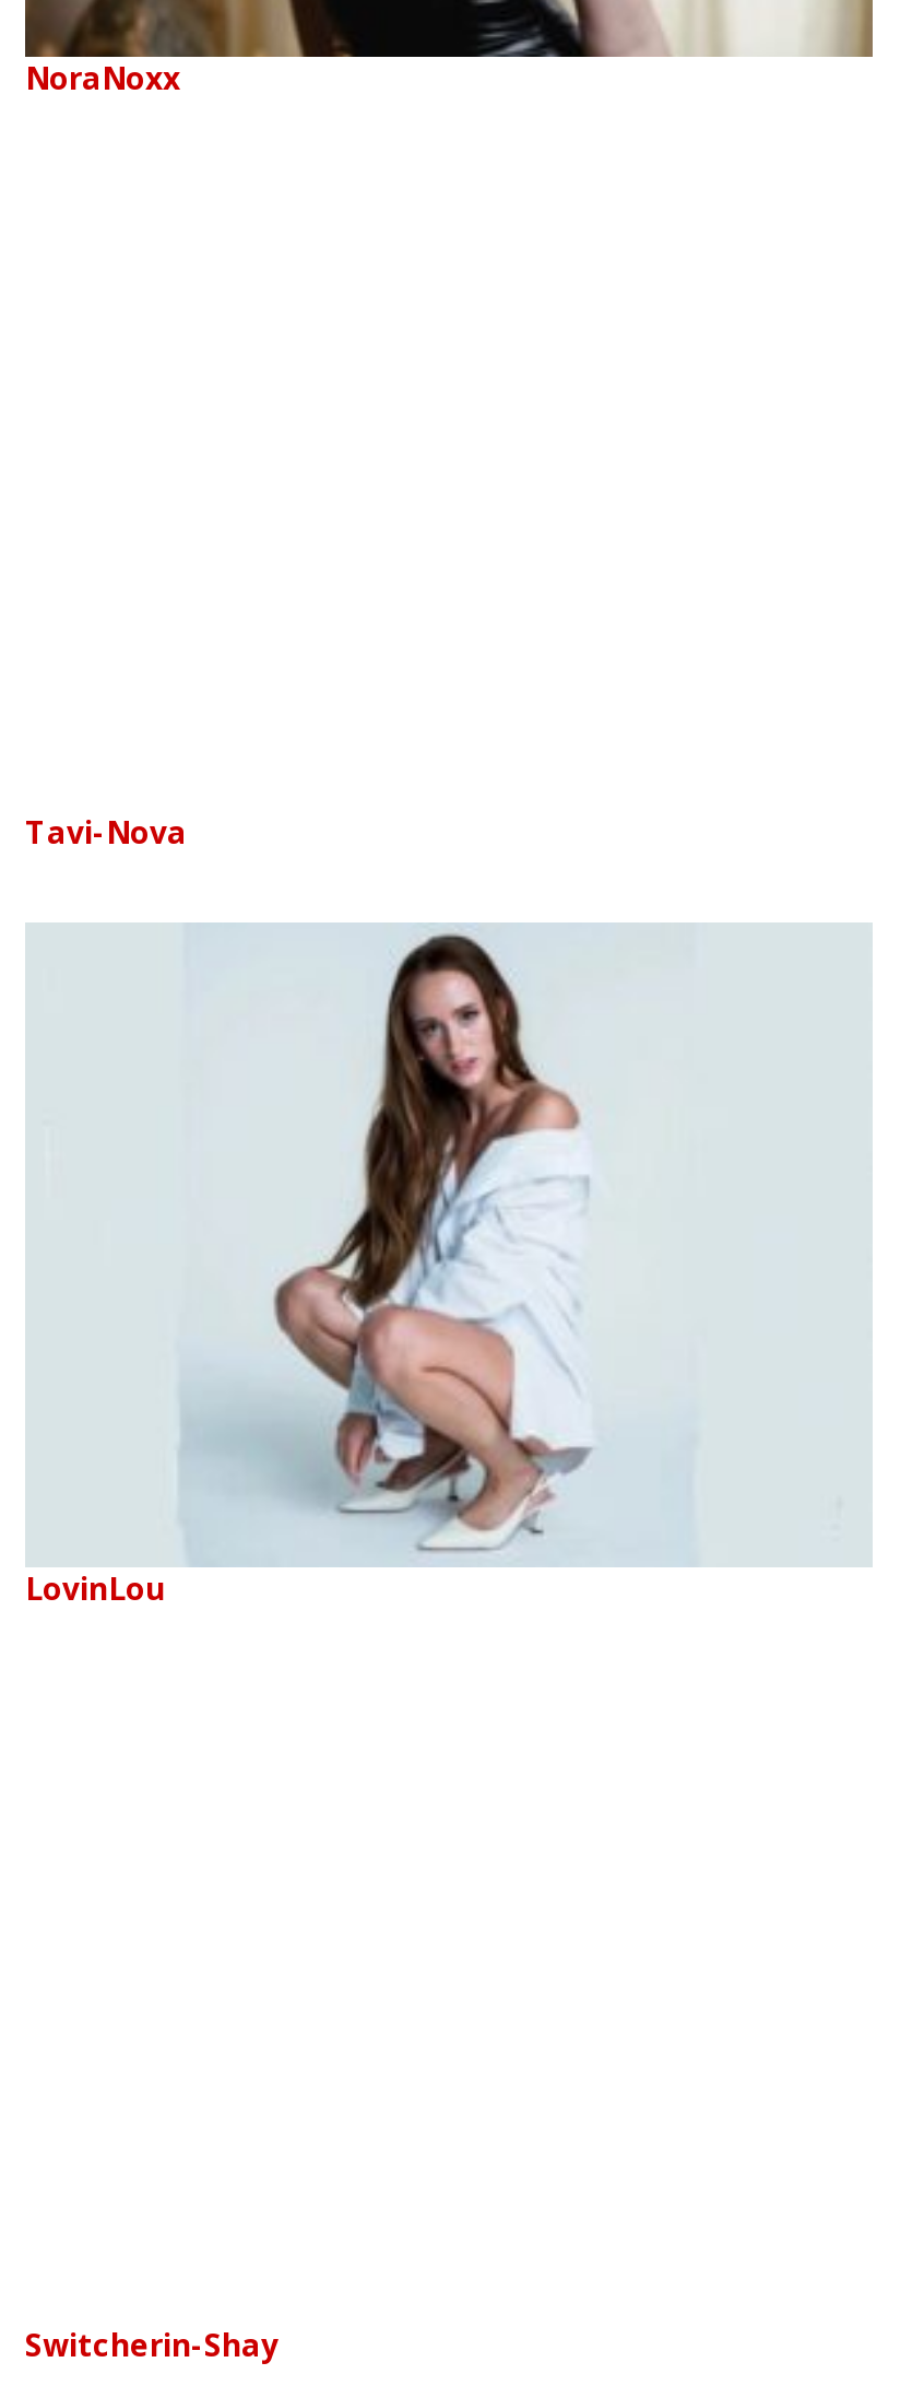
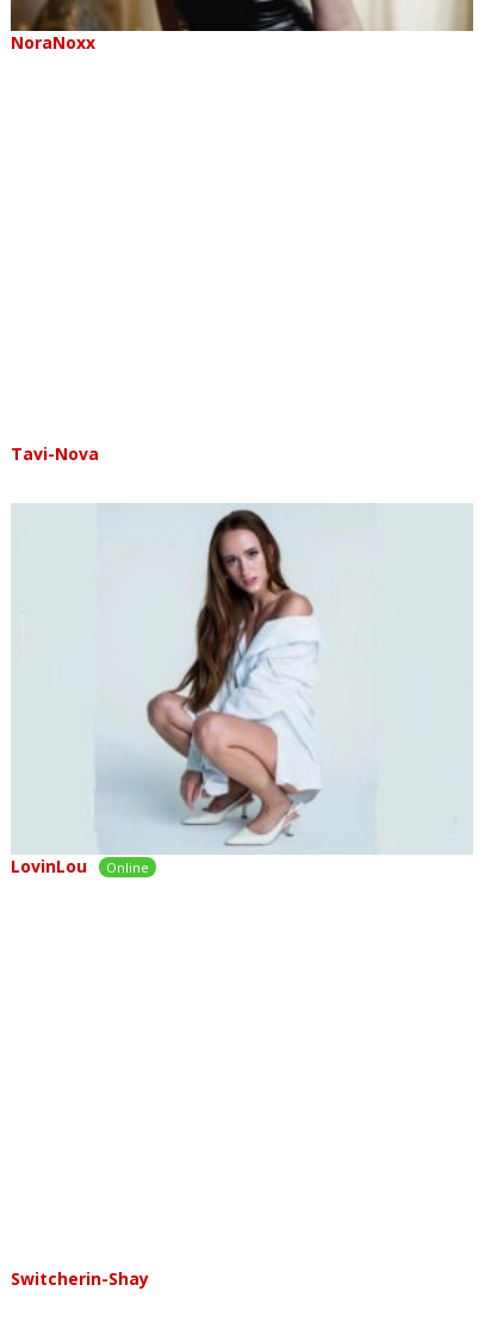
none -> [106,859,149,877] Online

